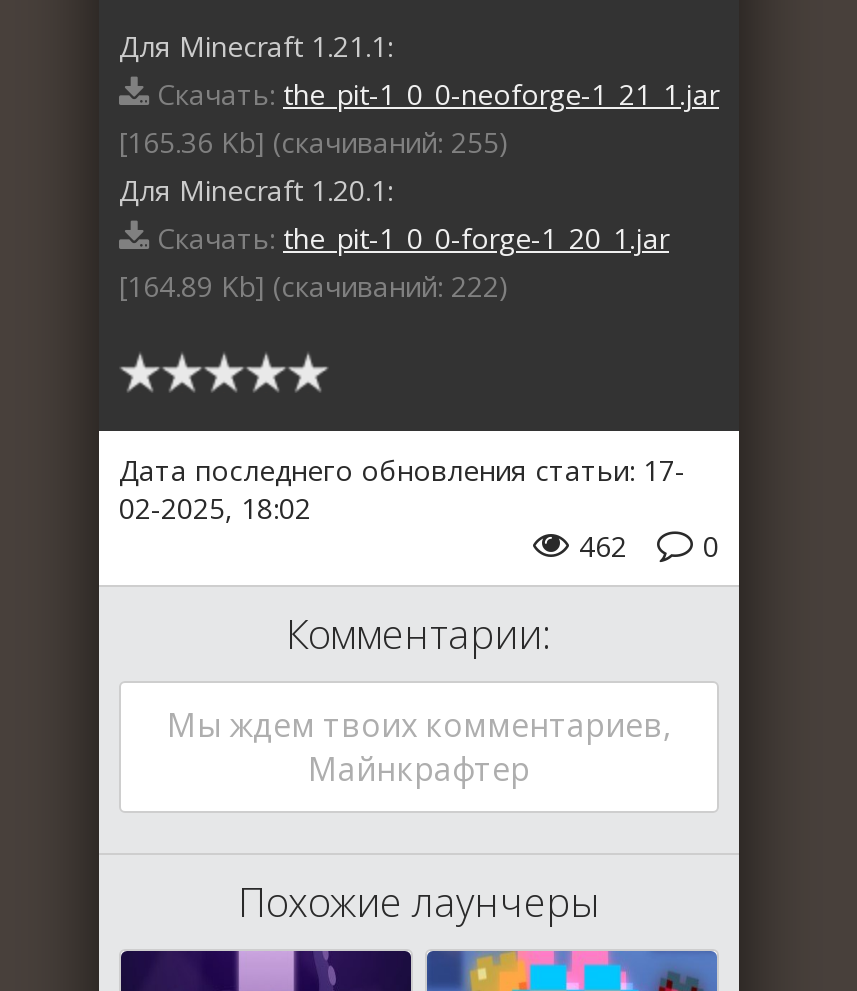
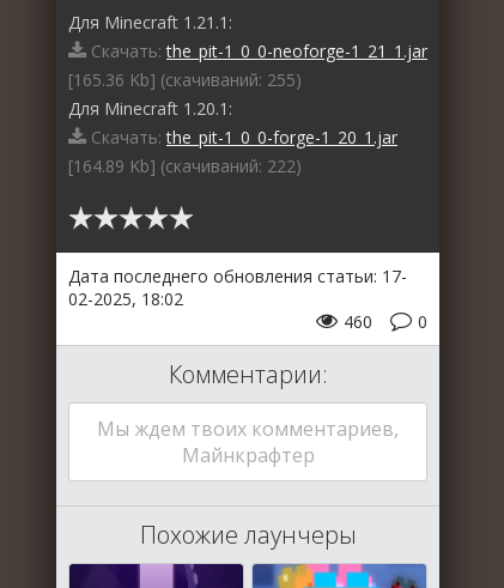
[579,527,719,565] 462 0 -> [344,310,427,333] 460 0

